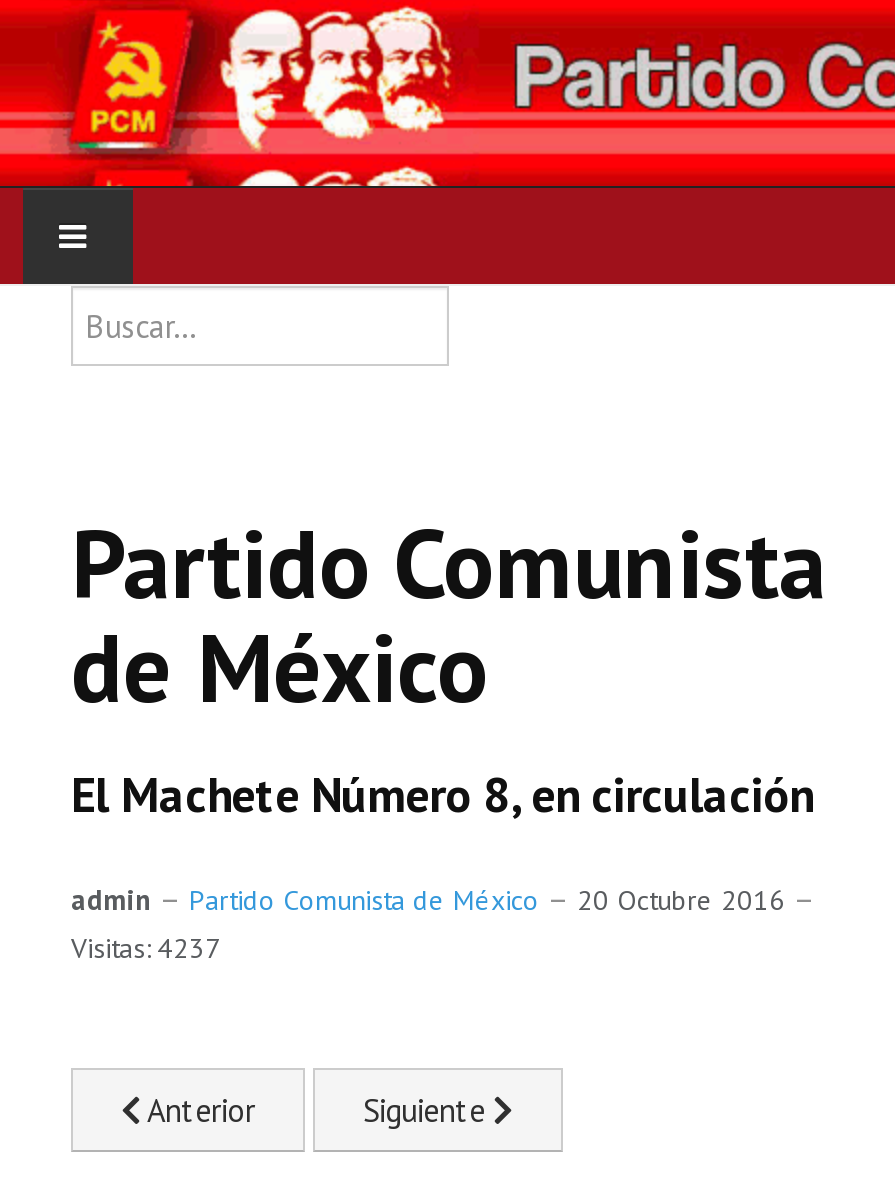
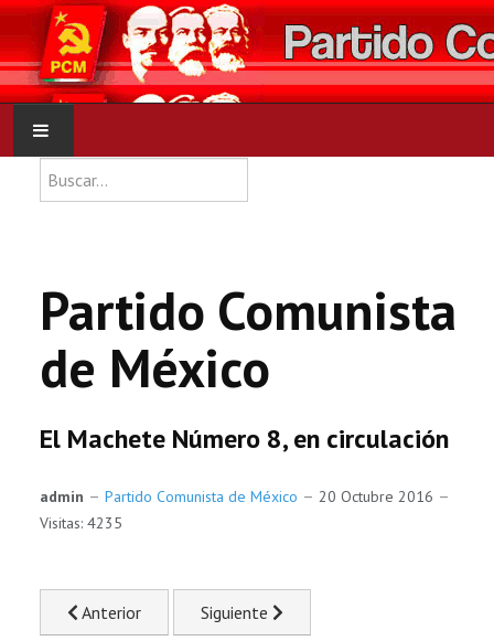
[71,930,221,966] Visitas: 4237 -> [40,513,122,533] Visitas: 4235

